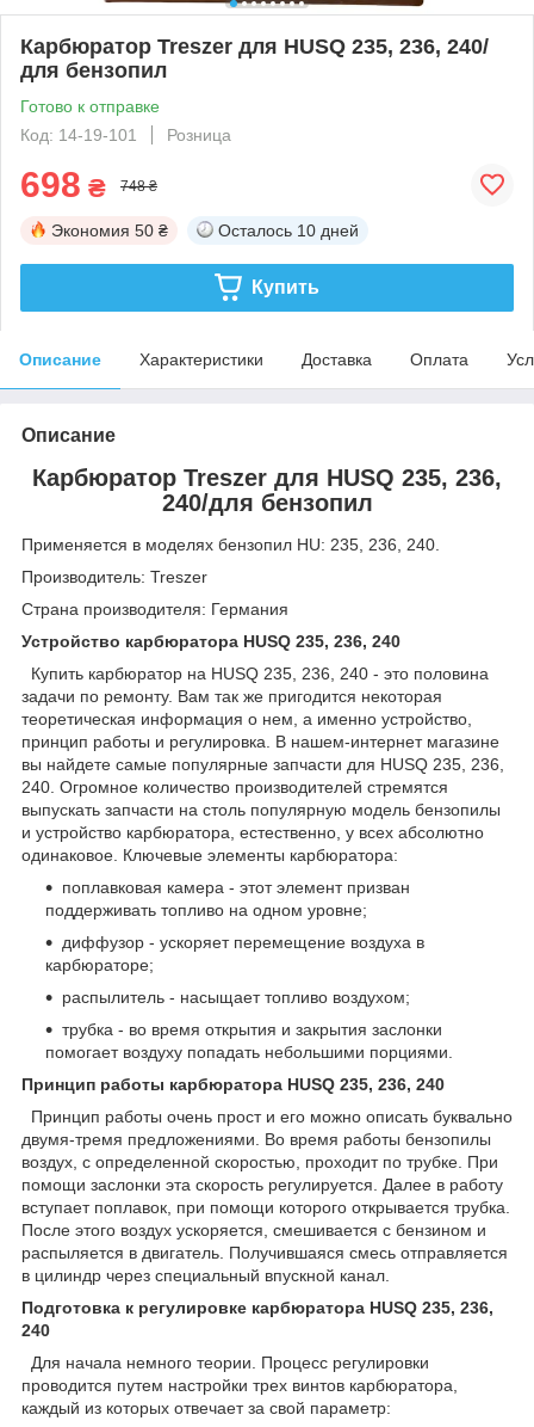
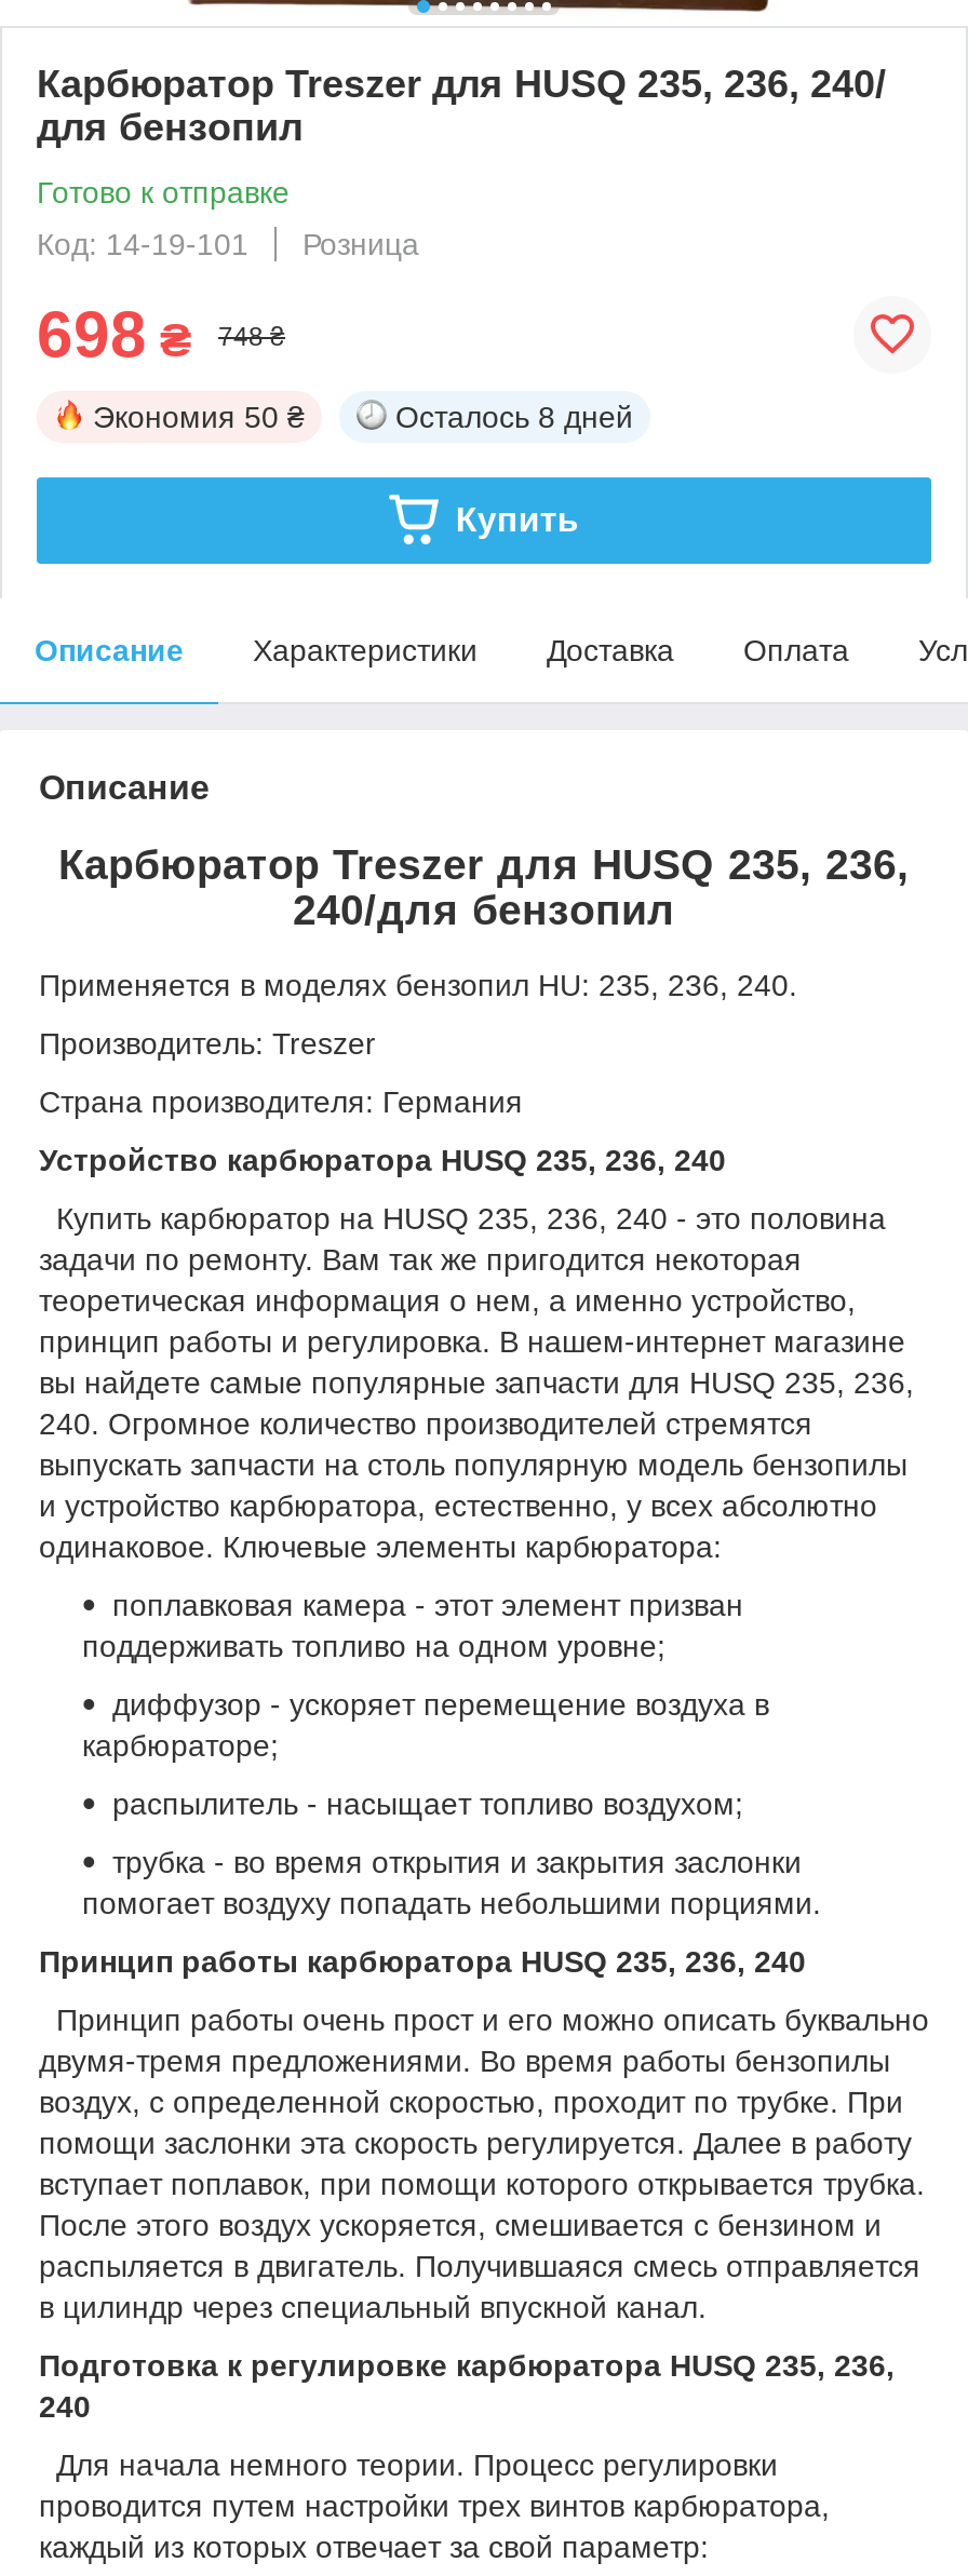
[218,221,359,240] Осталось 10 дней -> [395,399,633,434] Осталось 8 дней

